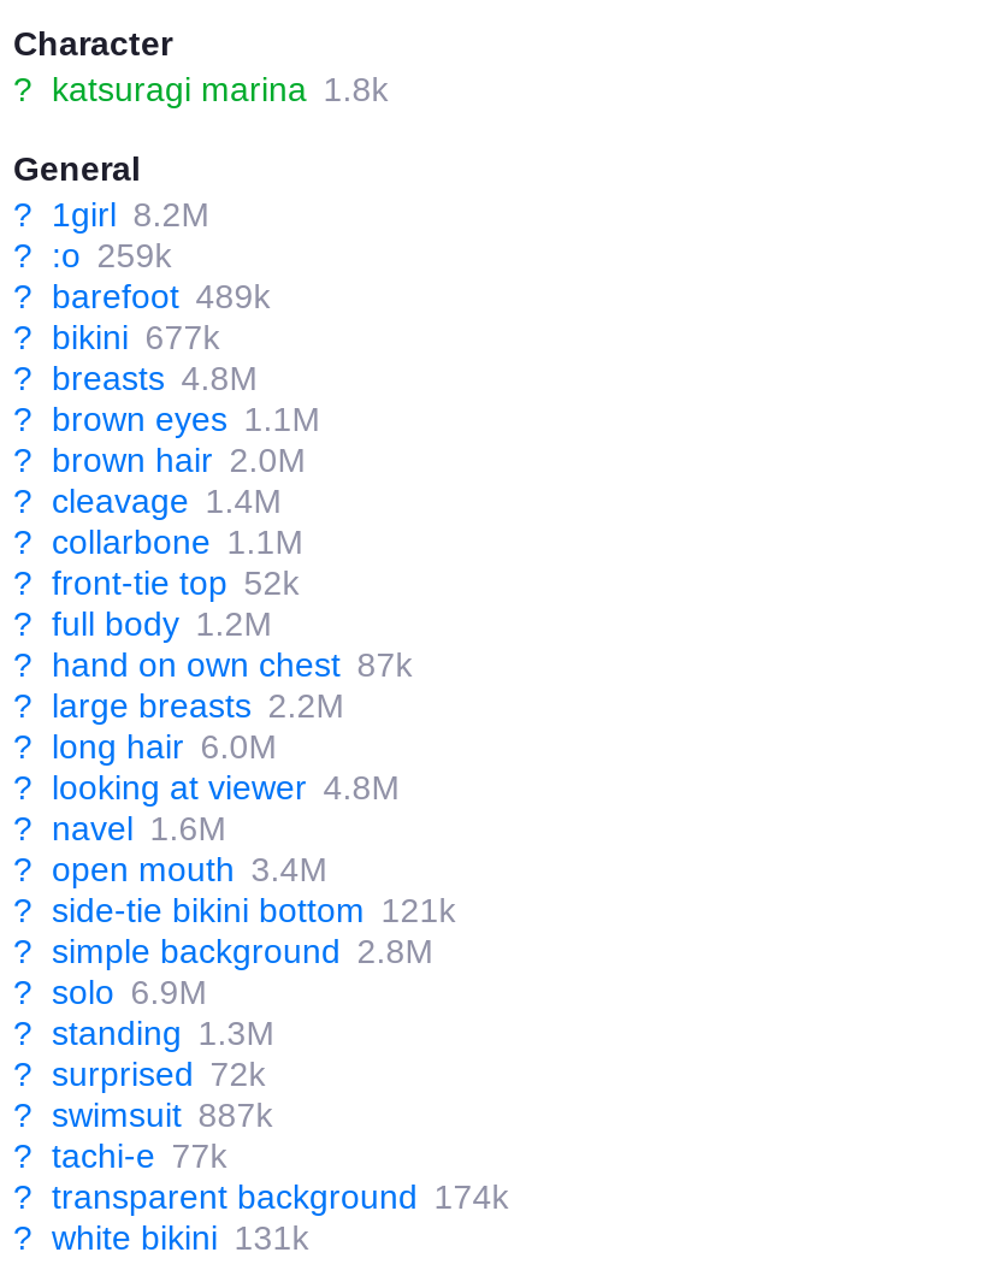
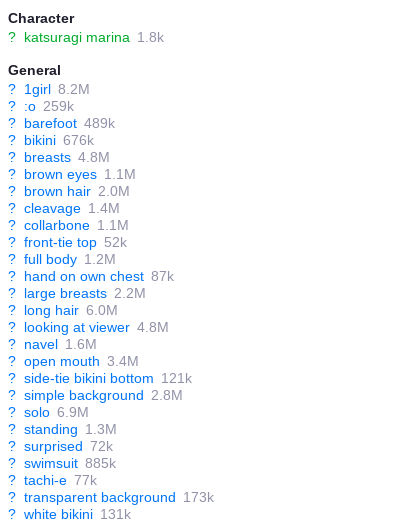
[13,317,220,356] ? bikini 677k -> [8,132,94,148] ? bikini 676k
[13,1095,273,1133] ? swimsuit 887k -> [8,455,116,471] ? swimsuit 885k
[13,1177,509,1215] ? transparent background 174k -> [8,489,214,505] ? transparent background 173k

